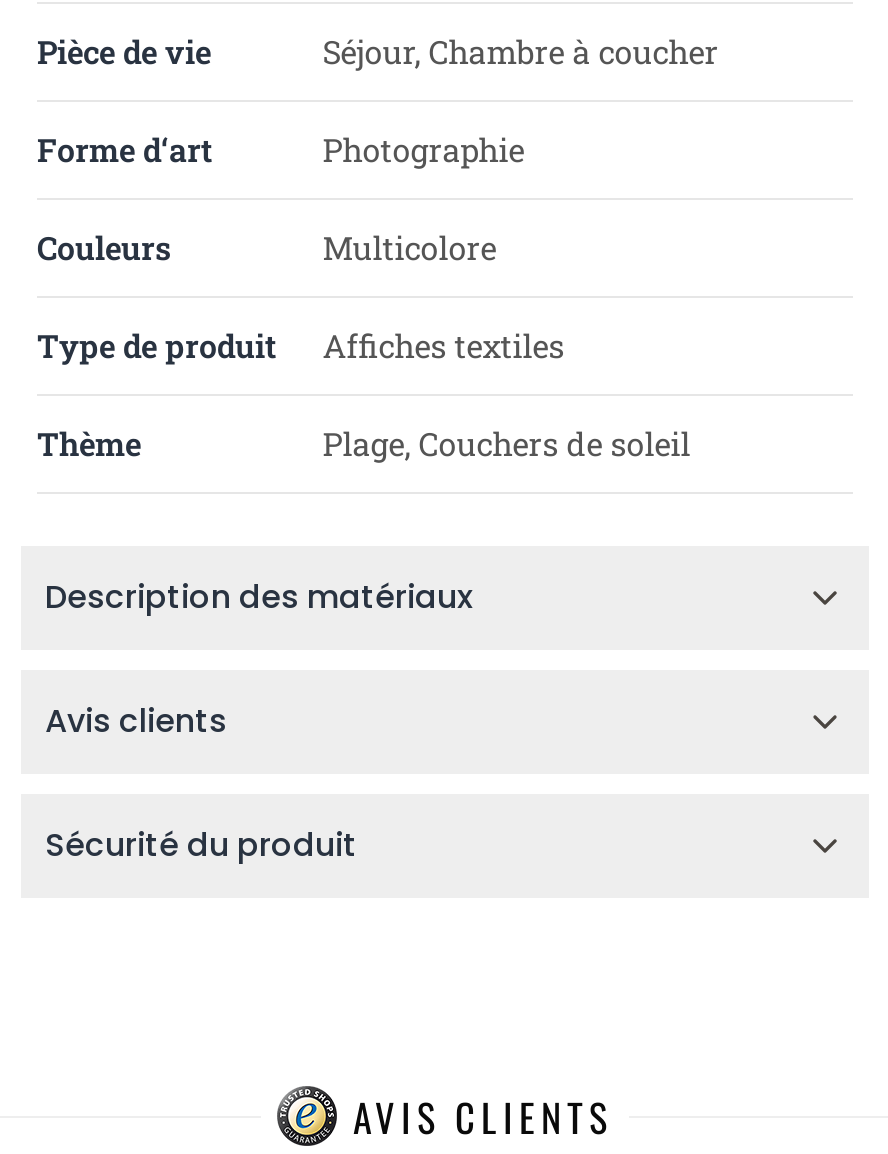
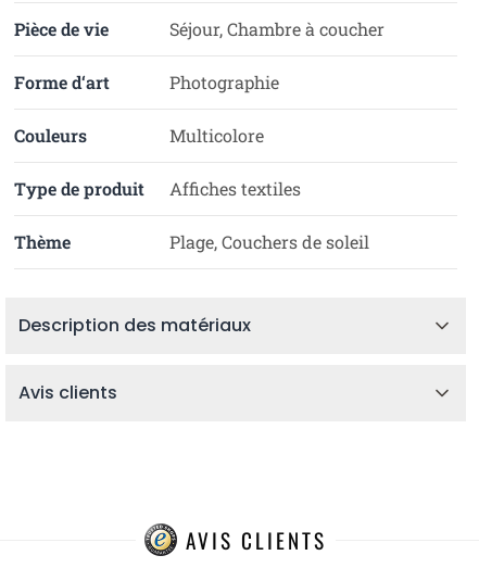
[45,822,357,868] Sécurité du produit -> none

